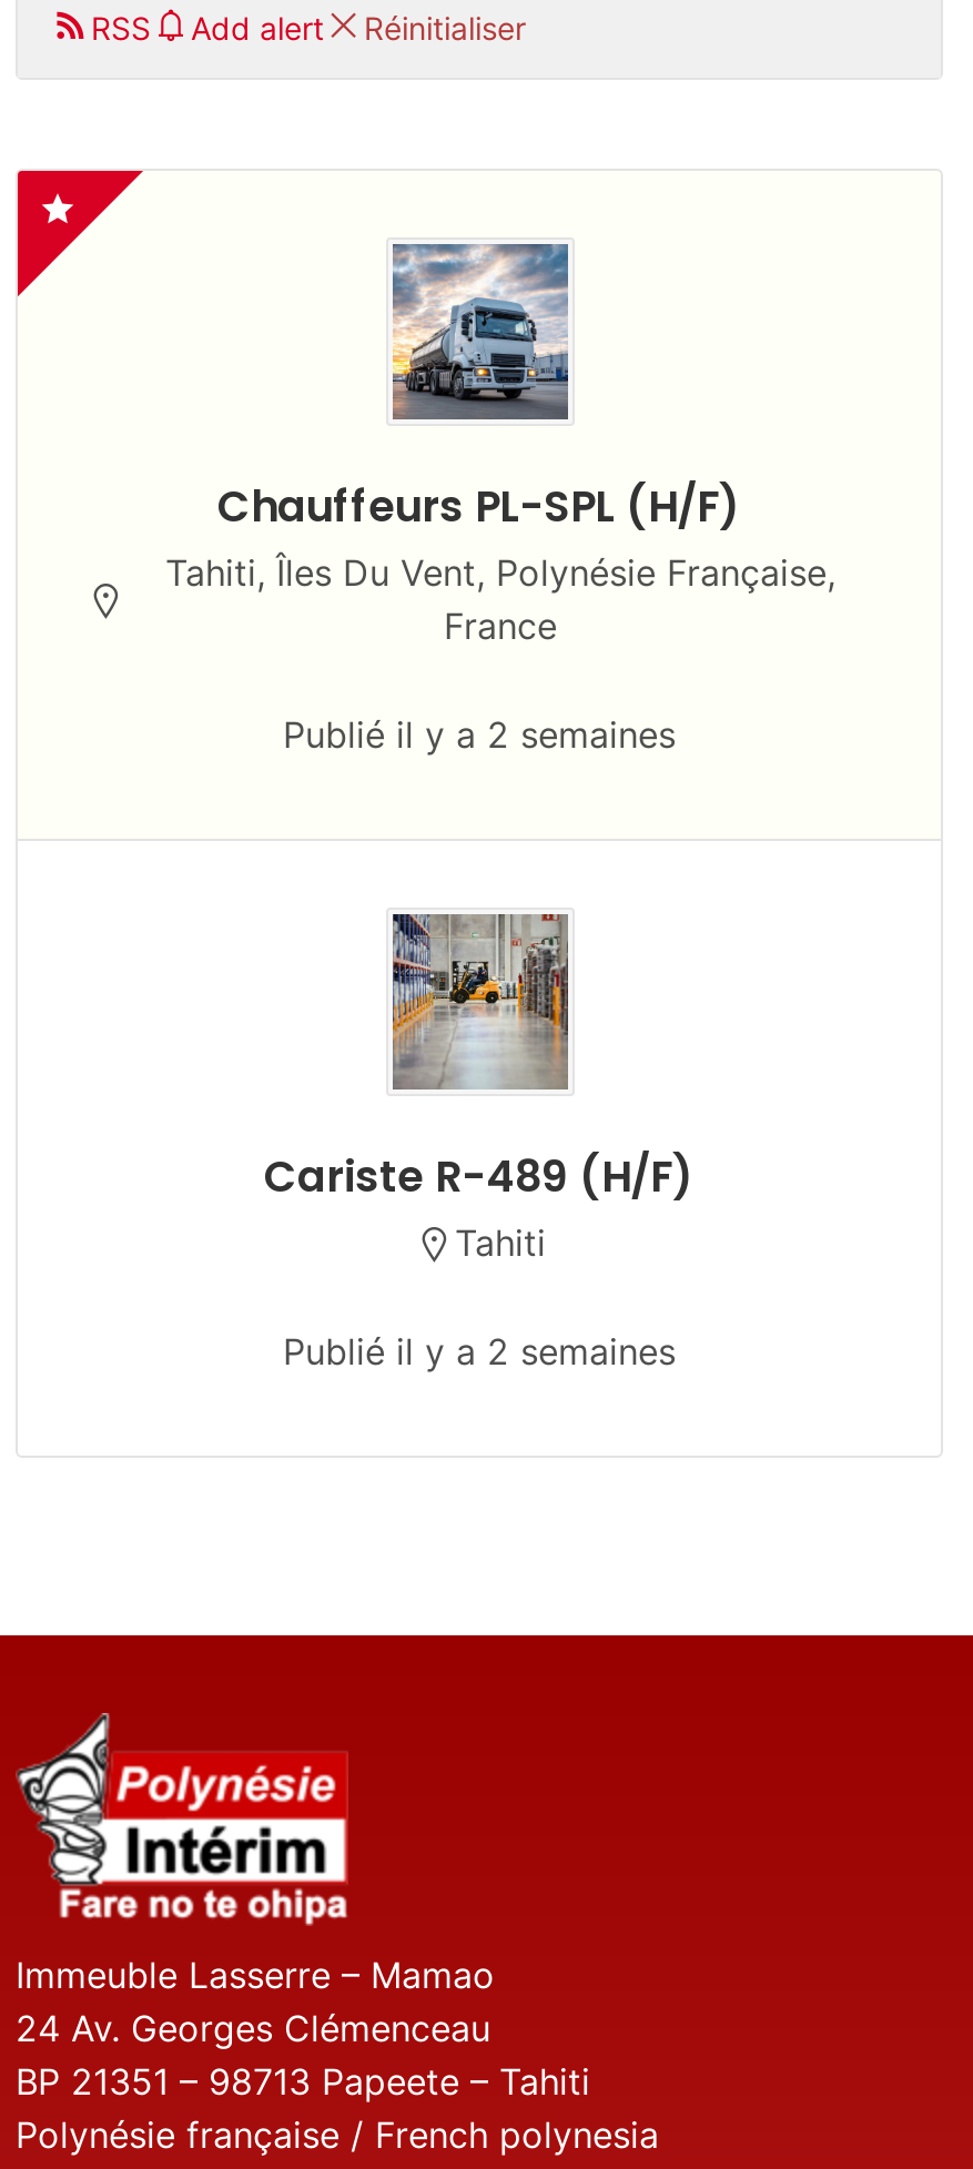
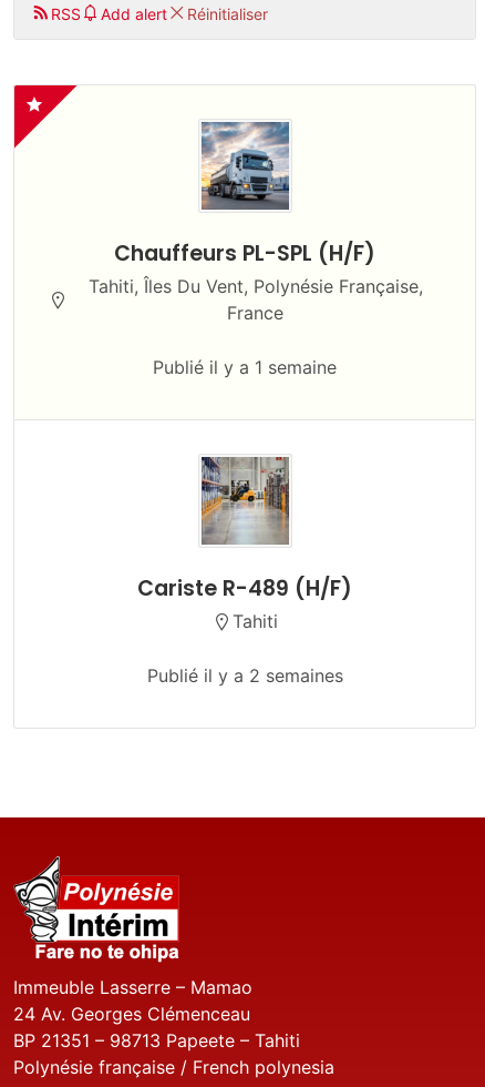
[283,712,676,757] Publié il y a 2 semaines -> [153,356,337,378] Publié il y a 1 semaine

